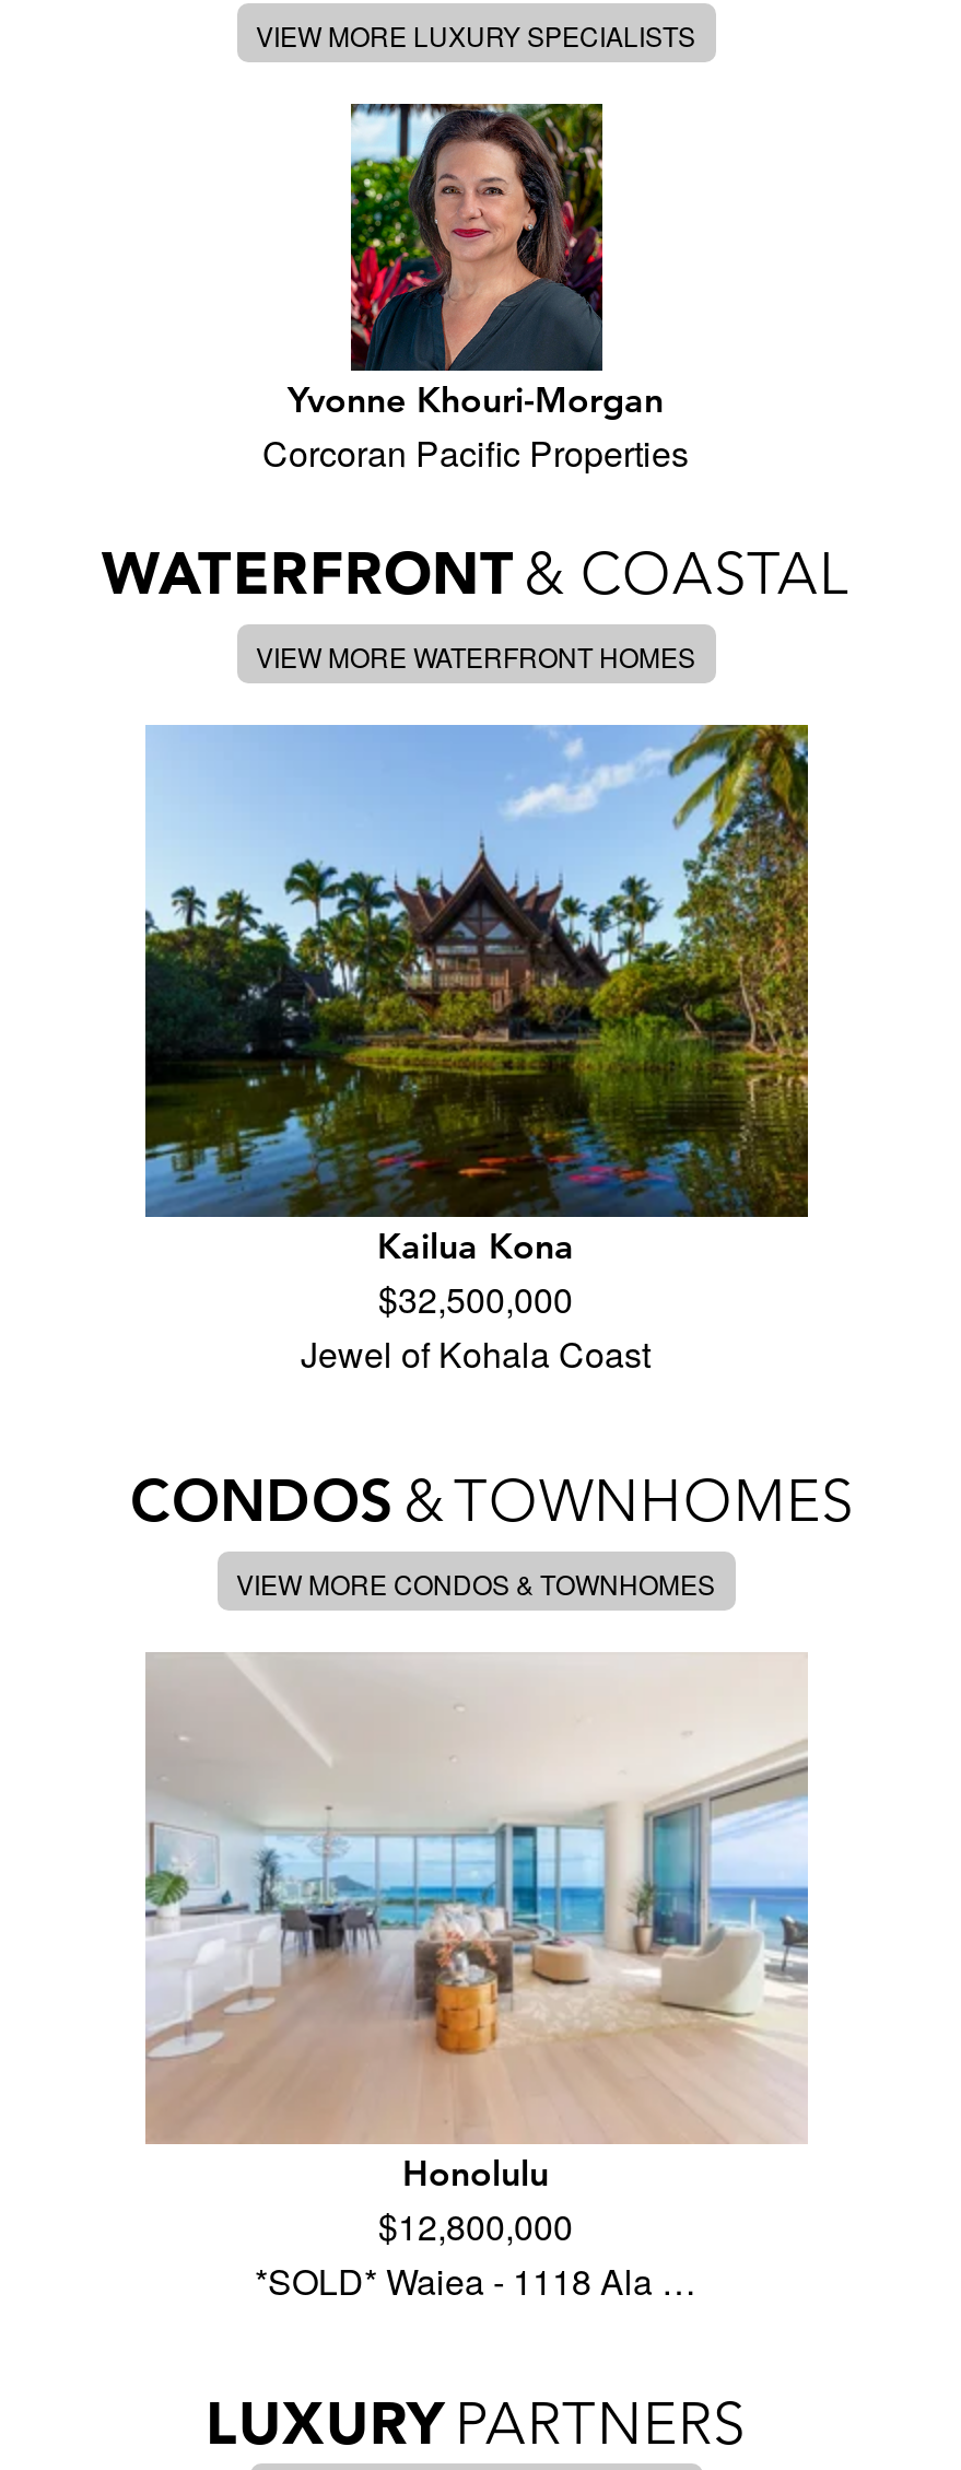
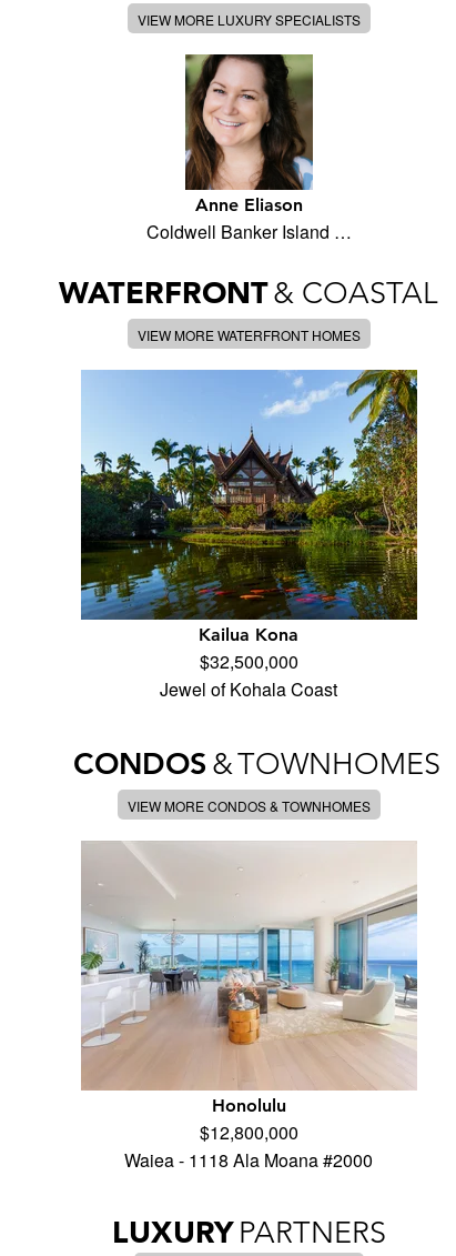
[262,102,689,478] [image] | Yvonne Khouri-Morgan | Corcoran Pacific Properties -> [146,53,351,244] [image] | Anne Eliason | Coldwell Banker Island …
[255,2256,696,2306] *SOLD* Waiea - 1118 Ala … -> [124,1147,373,1173] Waiea - 1118 Ala Moana #2000

